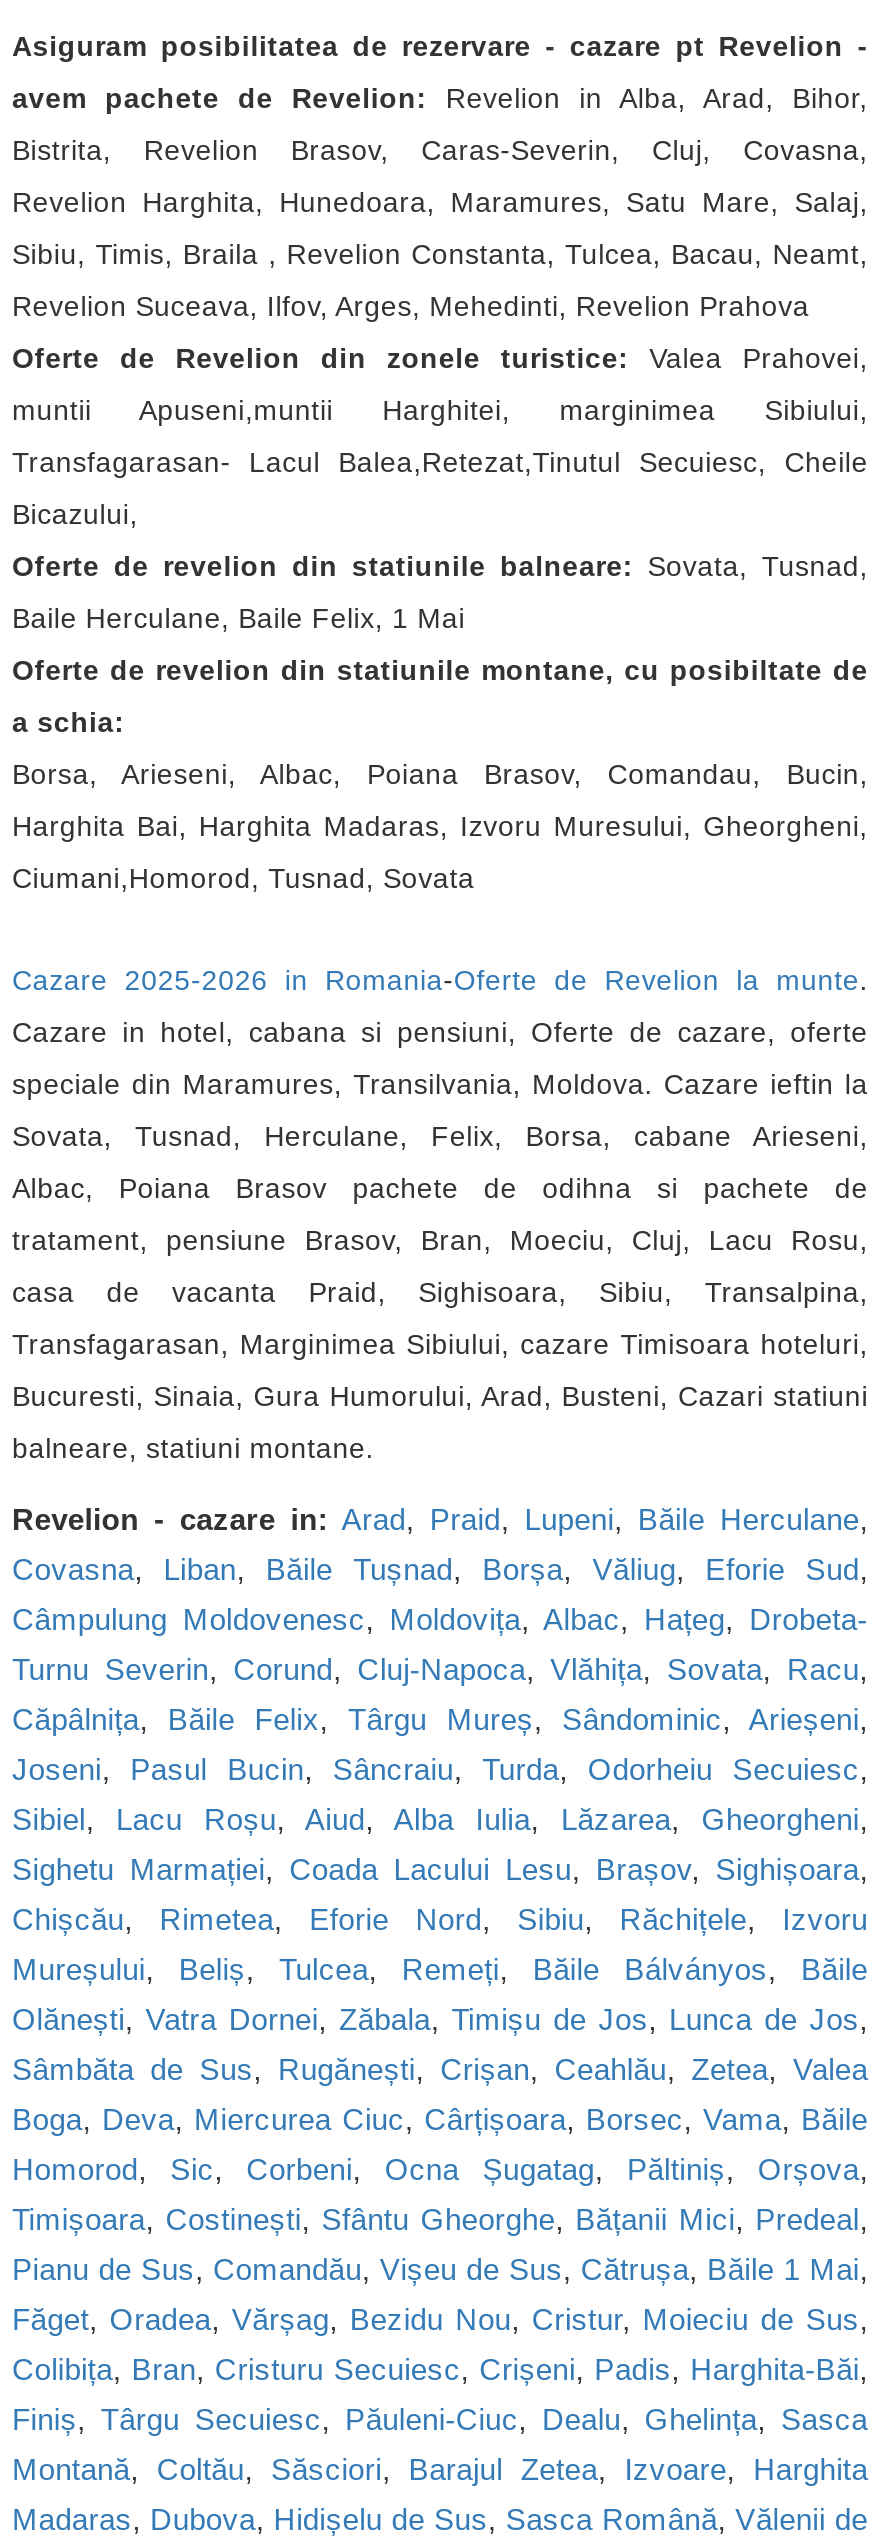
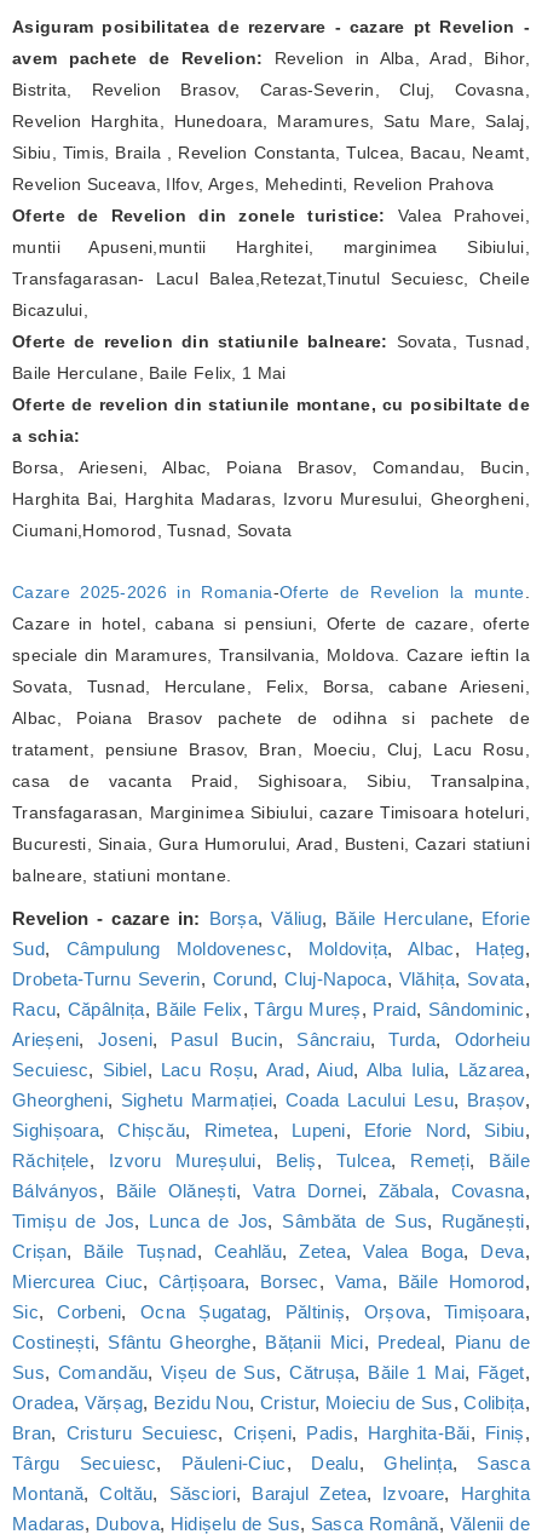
[12,1502,868,1536] Revelion - cazare in: Arad, Praid, Lupeni, Băile Herculane, -> [12,908,530,929] Revelion - cazare in: Borșa, Văliug, Băile Herculane, Eforie
[12,1552,868,1586] Covasna, Liban, Băile Tușnad, Borșa, Văliug, Eforie Sud, -> [12,938,530,959] Sud, Câmpulung Moldovenesc, Moldovița, Albac, Hațeg,
[12,1602,868,1636] Câmpulung Moldovenesc, Moldovița, Albac, Hațeg, Drobeta- -> [12,969,530,989] Drobeta-Turnu Severin, Corund, Cluj-Napoca, Vlăhița, Sovata,
[12,1652,868,1686] Turnu Severin, Corund, Cluj-Napoca, Vlăhița, Sovata, Racu, -> [12,999,530,1019] Racu, Căpâlnița, Băile Felix, Târgu Mureș, Praid, Sândominic,
[12,1702,868,1736] Căpâlnița, Băile Felix, Târgu Mureș, Sândominic, Arieșeni, -> [12,1029,530,1050] Arieșeni, Joseni, Pasul Bucin, Sâncraiu, Turda, Odorheiu
[12,1752,868,1786] Joseni, Pasul Bucin, Sâncraiu, Turda, Odorheiu Secuiesc, -> [12,1059,530,1080] Secuiesc, Sibiel, Lacu Roșu, Arad, Aiud, Alba Iulia, Lăzarea,
[12,1802,868,1836] Sibiel, Lacu Roșu, Aiud, Alba Iulia, Lăzarea, Gheorgheni, -> [12,1090,530,1110] Gheorgheni, Sighetu Marmației, Coada Lacului Lesu, Brașov,
[12,1852,868,1886] Sighetu Marmației, Coada Lacului Lesu, Brașov, Sighișoara, -> [12,1120,530,1140] Sighișoara, Chișcău, Rimetea, Lupeni, Eforie Nord, Sibiu,
[12,1902,868,1936] Chișcău, Rimetea, Eforie Nord, Sibiu, Răchițele, Izvoru -> [12,1150,530,1171] Răchițele, Izvoru Mureșului, Beliș, Tulcea, Remeți, Băile
[12,1952,868,1986] Mureșului, Beliș, Tulcea, Remeți, Băile Bálványos, Băile -> [12,1180,530,1201] Bálványos, Băile Olănești, Vatra Dornei, Zăbala, Covasna,
[12,2002,868,2036] Olănești, Vatra Dornei, Zăbala, Timișu de Jos, Lunca de Jos, -> [12,1211,530,1231] Timișu de Jos, Lunca de Jos, Sâmbăta de Sus, Rugănești,
[12,2052,868,2086] Sâmbăta de Sus, Rugănești, Crișan, Ceahlău, Zetea, Valea -> [12,1241,530,1262] Crișan, Băile Tușnad, Ceahlău, Zetea, Valea Boga, Deva,
[12,2102,868,2136] Boga, Deva, Miercurea Ciuc, Cârțișoara, Borsec, Vama, Băile -> [12,1271,530,1292] Miercurea Ciuc, Cârțișoara, Borsec, Vama, Băile Homorod,
[12,2152,868,2186] Homorod, Sic, Corbeni, Ocna Șugatag, Păltiniș, Orșova, -> [12,1301,530,1322] Sic, Corbeni, Ocna Șugatag, Păltiniș, Orșova, Timișoara,
[12,2202,868,2236] Timișoara, Costinești, Sfântu Gheorghe, Bățanii Mici, Predeal, -> [12,1332,530,1352] Costinești, Sfântu Gheorghe, Bățanii Mici, Predeal, Pianu de
[12,2252,868,2286] Pianu de Sus, Comandău, Vișeu de Sus, Cătrușa, Băile 1 Mai, -> [12,1362,530,1383] Sus, Comandău, Vișeu de Sus, Cătrușa, Băile 1 Mai, Făget,
[12,2302,868,2336] Făget, Oradea, Vărșag, Bezidu Nou, Cristur, Moieciu de Sus, -> [12,1392,530,1413] Oradea, Vărșag, Bezidu Nou, Cristur, Moieciu de Sus, Colibița,
[12,2352,868,2386] Colibița, Bran, Cristuru Secuiesc, Crișeni, Padis, Harghita-Băi, -> [12,1423,530,1443] Bran, Cristuru Secuiesc, Crișeni, Padis, Harghita-Băi, Finiș,
[12,2402,868,2436] Finiș, Târgu Secuiesc, Păuleni-Ciuc, Dealu, Ghelința, Sasca -> [12,1453,530,1473] Târgu Secuiesc, Păuleni-Ciuc, Dealu, Ghelința, Sasca

